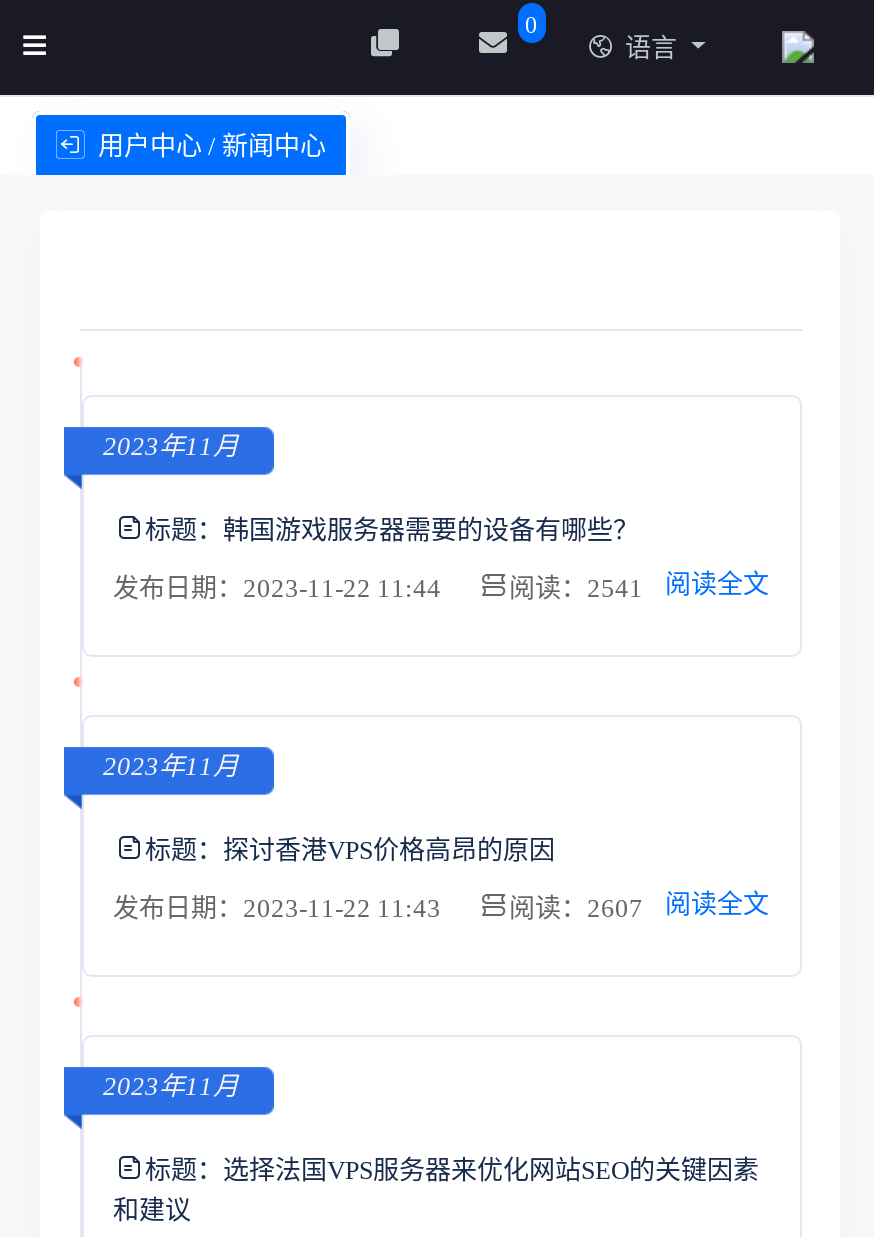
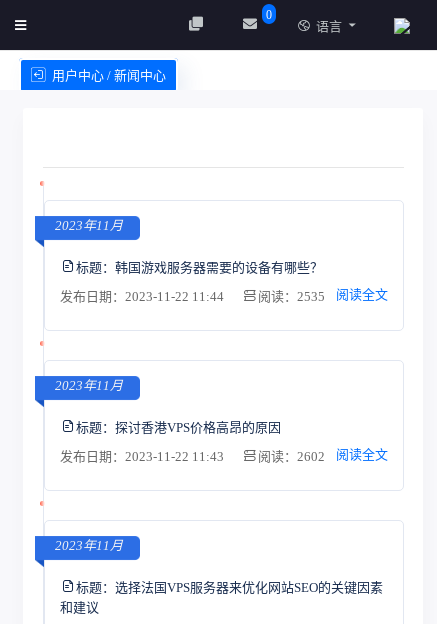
[509,569,769,603] 阅读：2541 阅读全文 -> [257,287,387,304] 阅读：2535 阅读全文
[509,889,769,923] 阅读：2607 阅读全文 -> [257,447,387,464] 阅读：2602 阅读全文

